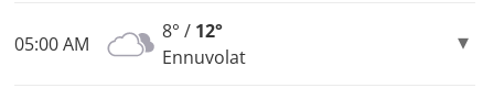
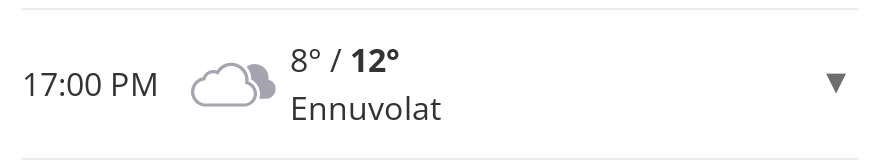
[14,32,89,56] 05:00 AM -> [22,61,158,105] 17:00 PM

